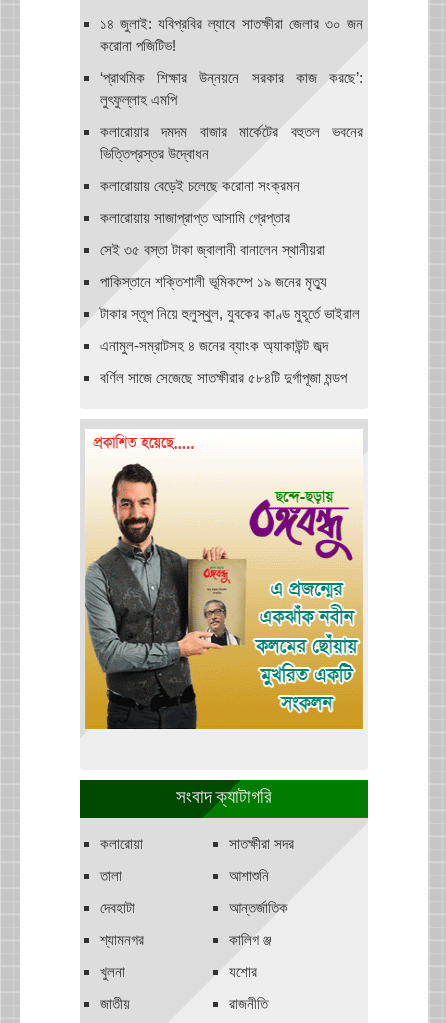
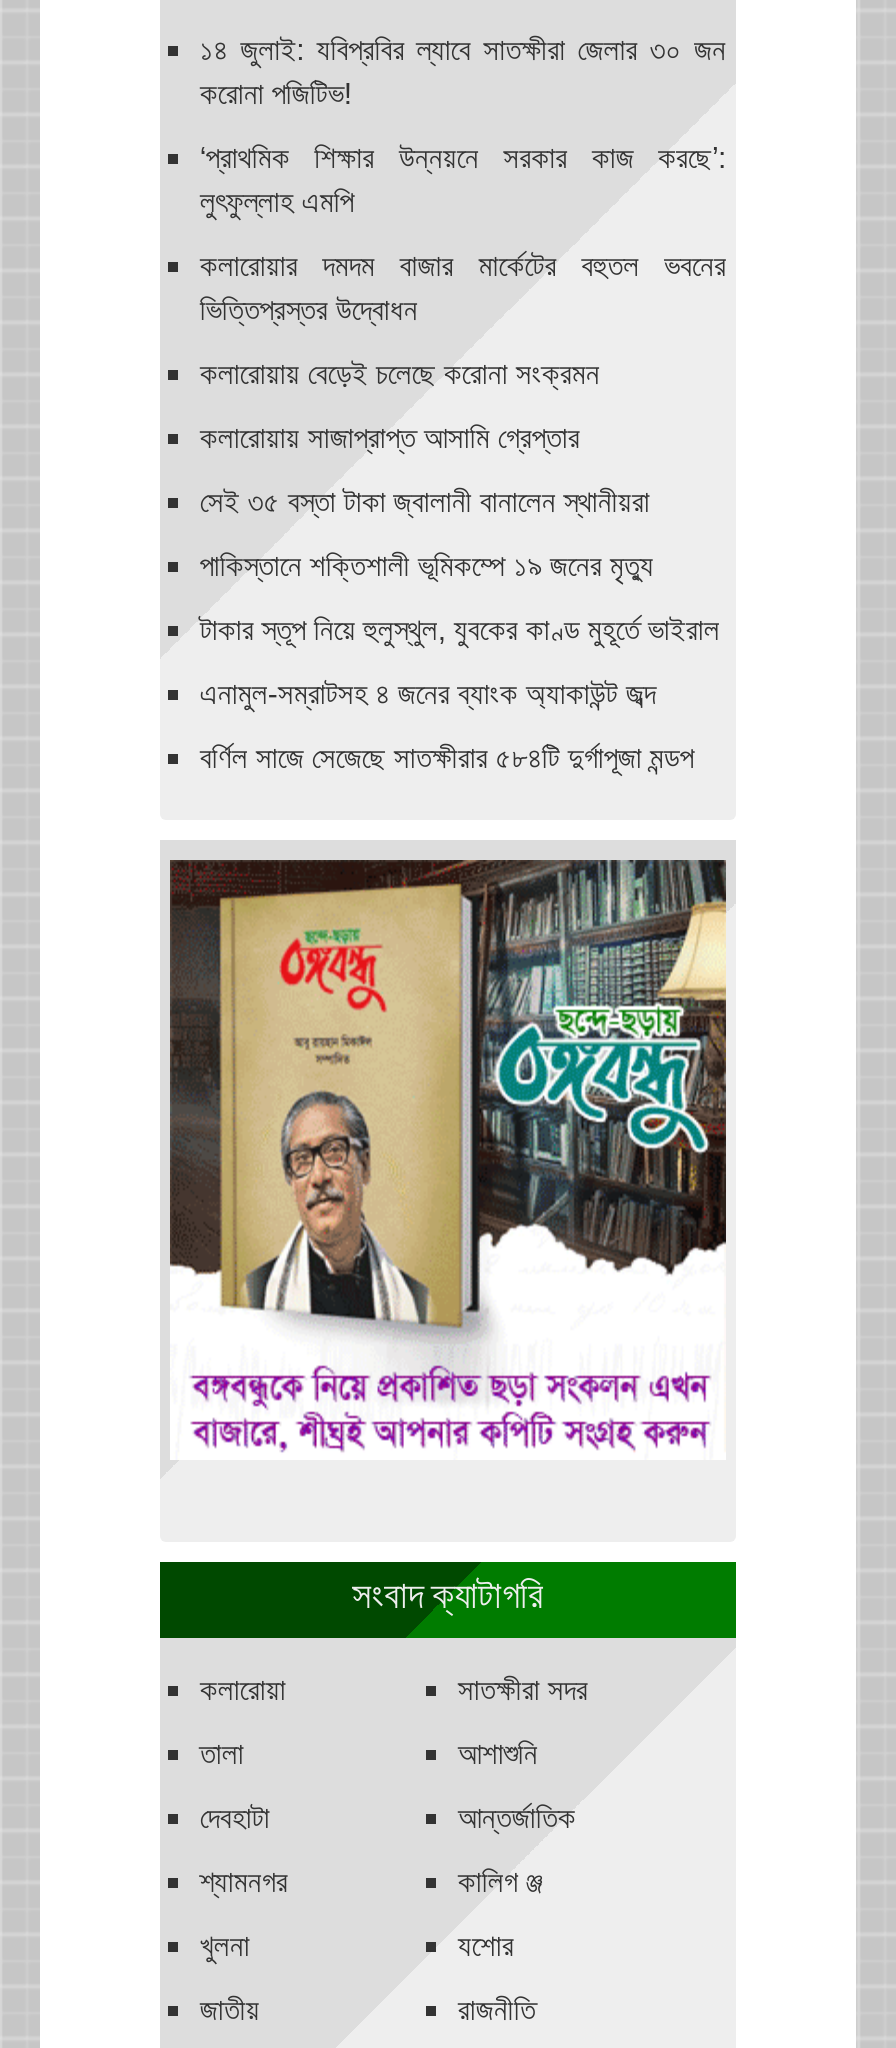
[84,429,364,730] [image] -> [168,858,728,1460] [image]

